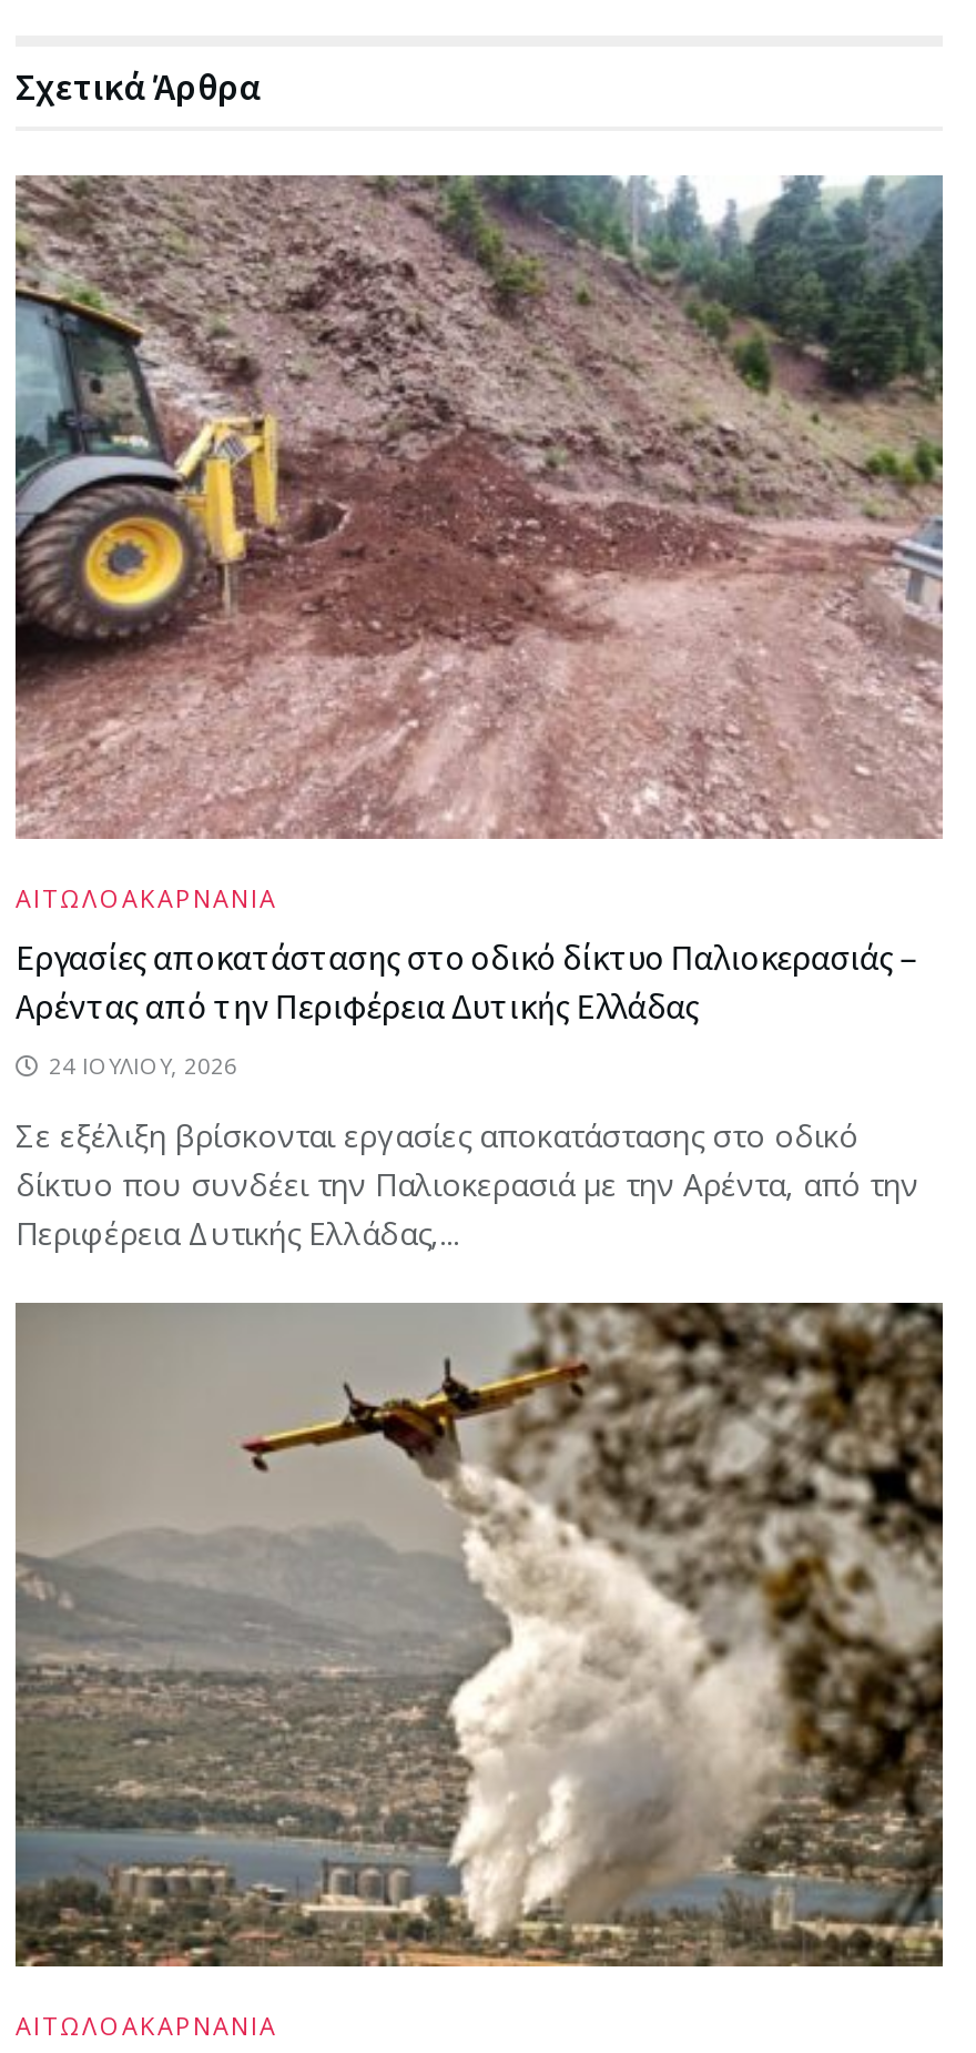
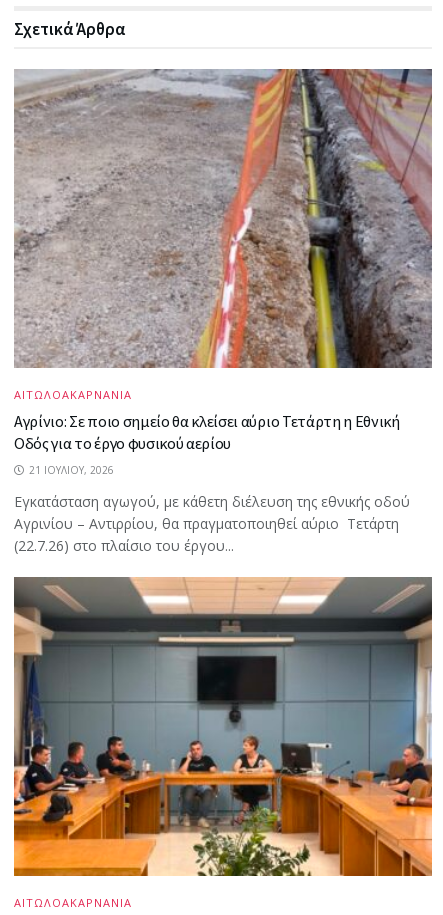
[16,175,943,839] [image] -> [14,68,432,369] [image]
[16,935,917,1028] Εργασίες αποκατάστασης στο οδικό δίκτυο Παλιοκερασιάς – | Αρέντας από την Περιφέρεια Δυτικής Ελλάδας -> [14,411,400,453] Αγρίνιο: Σε ποιο σημείο θα κλείσει αύριο Τετάρτη η Εθνική | Οδός για το έργο φυσικού αερίου
[42,1050,237,1081] 24 ΙΟΥΛΊΟΥ, 2026 -> [26,463,114,477] 21 ΙΟΥΛΊΟΥ, 2026
[16,1114,918,1254] Σε εξέλιξη βρίσκονται εργασίες αποκατάστασης στο οδικό | δίκτυο που συνδέει την Παλιοκερασιά με την Αρέντα, από την | Περιφέρεια Δυτικής Ελλάδας,... -> [14,492,410,555] Εγκατάσταση αγωγού, με κάθετη διέλευση της εθνικής οδού | Αγρινίου – Αντιρρίου, θα πραγματοποιηθεί αύριο Τετάρτη | (22.7.26) στο πλαίσιο του έργου...
[13,1301,945,1969] [image] -> [13,577,433,877] [image]

